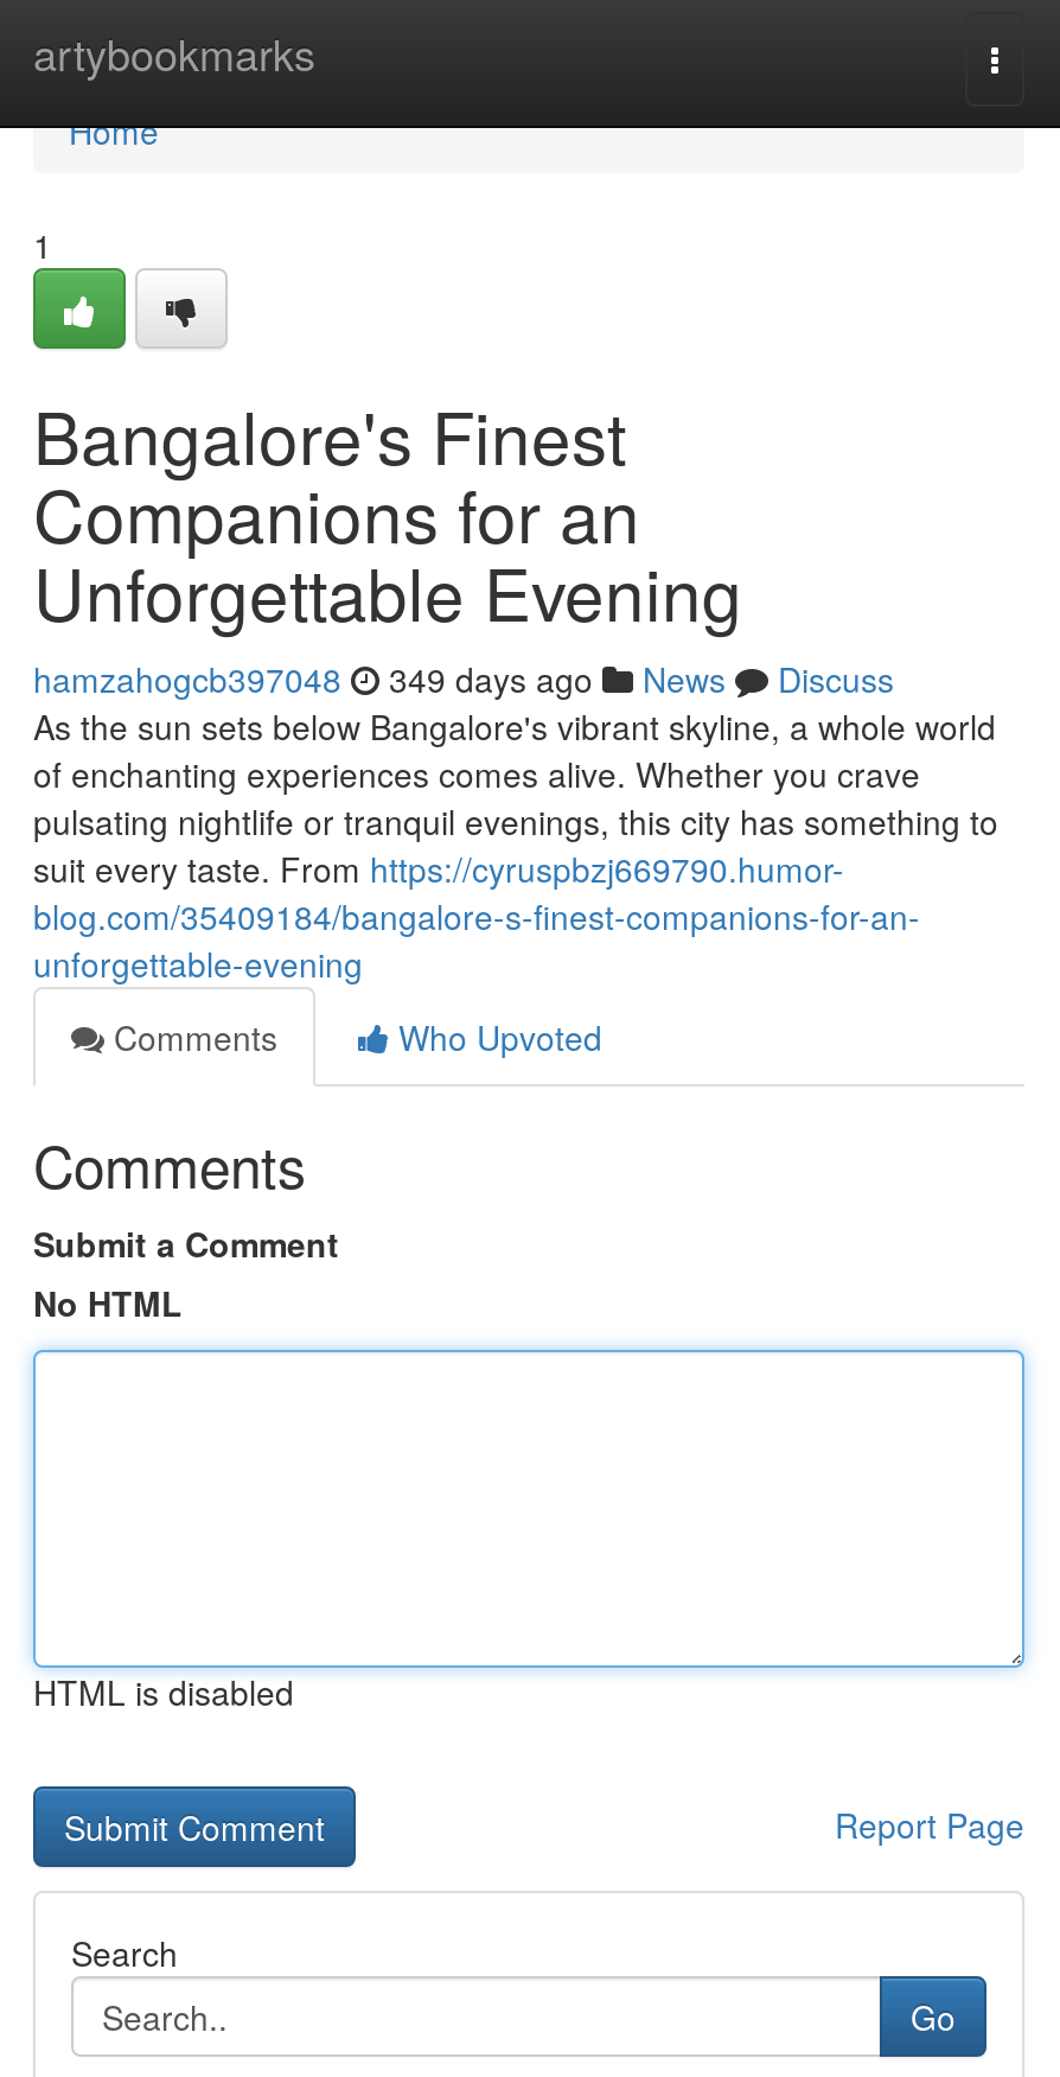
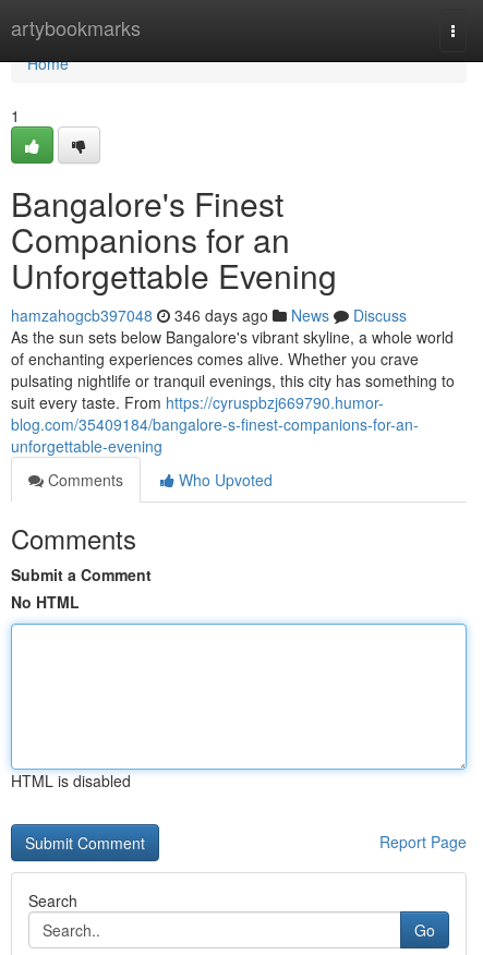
[33,655,894,702] hamzahogcb397048 349 days ago News Discuss -> [11,304,407,326] hamzahogcb397048 346 days ago News Discuss

